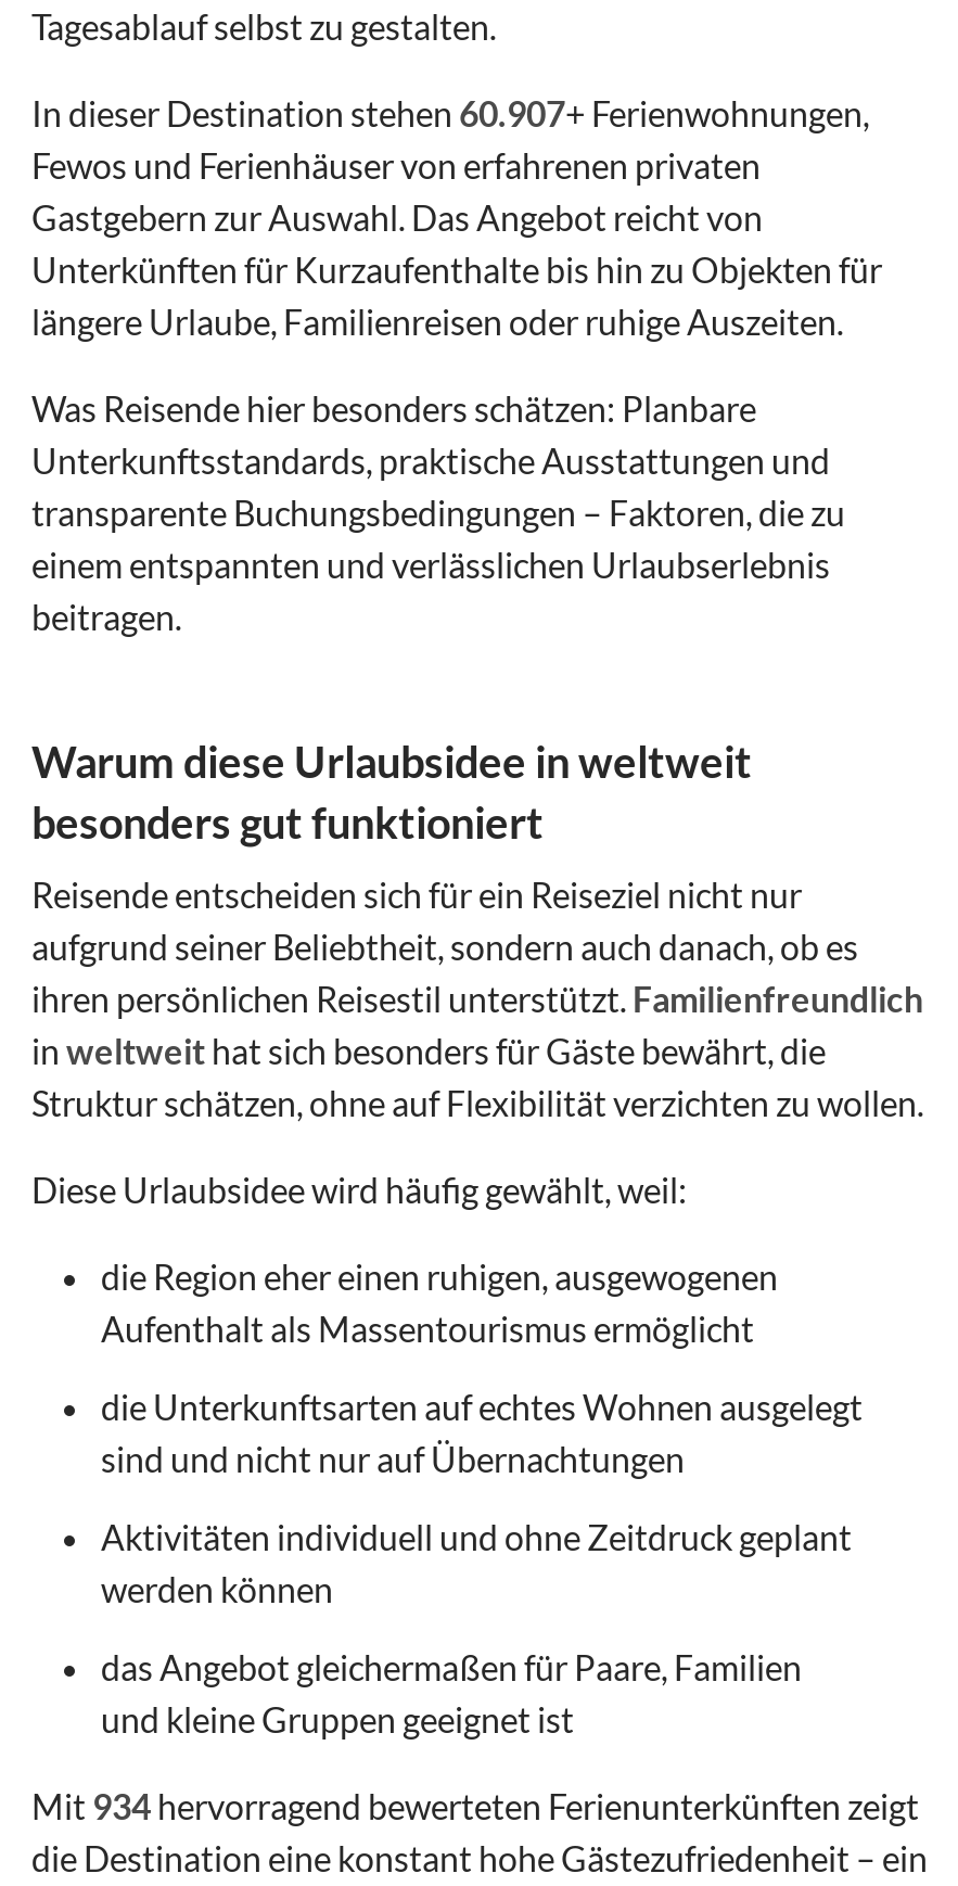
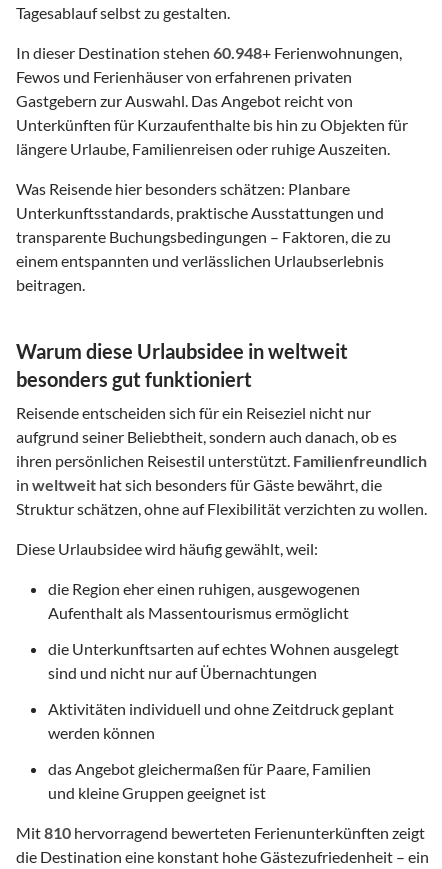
[31,93,869,134] In dieser Destination stehen 60.907+ Ferienwohnungen, -> [16,43,402,62] In dieser Destination stehen 60.948+ Ferienwohnungen,
[31,1786,919,1827] Mit 934 hervorragend bewerteten Ferienunterkünften zeigt -> [16,823,425,842] Mit 810 hervorragend bewerteten Ferienunterkünften zeigt

